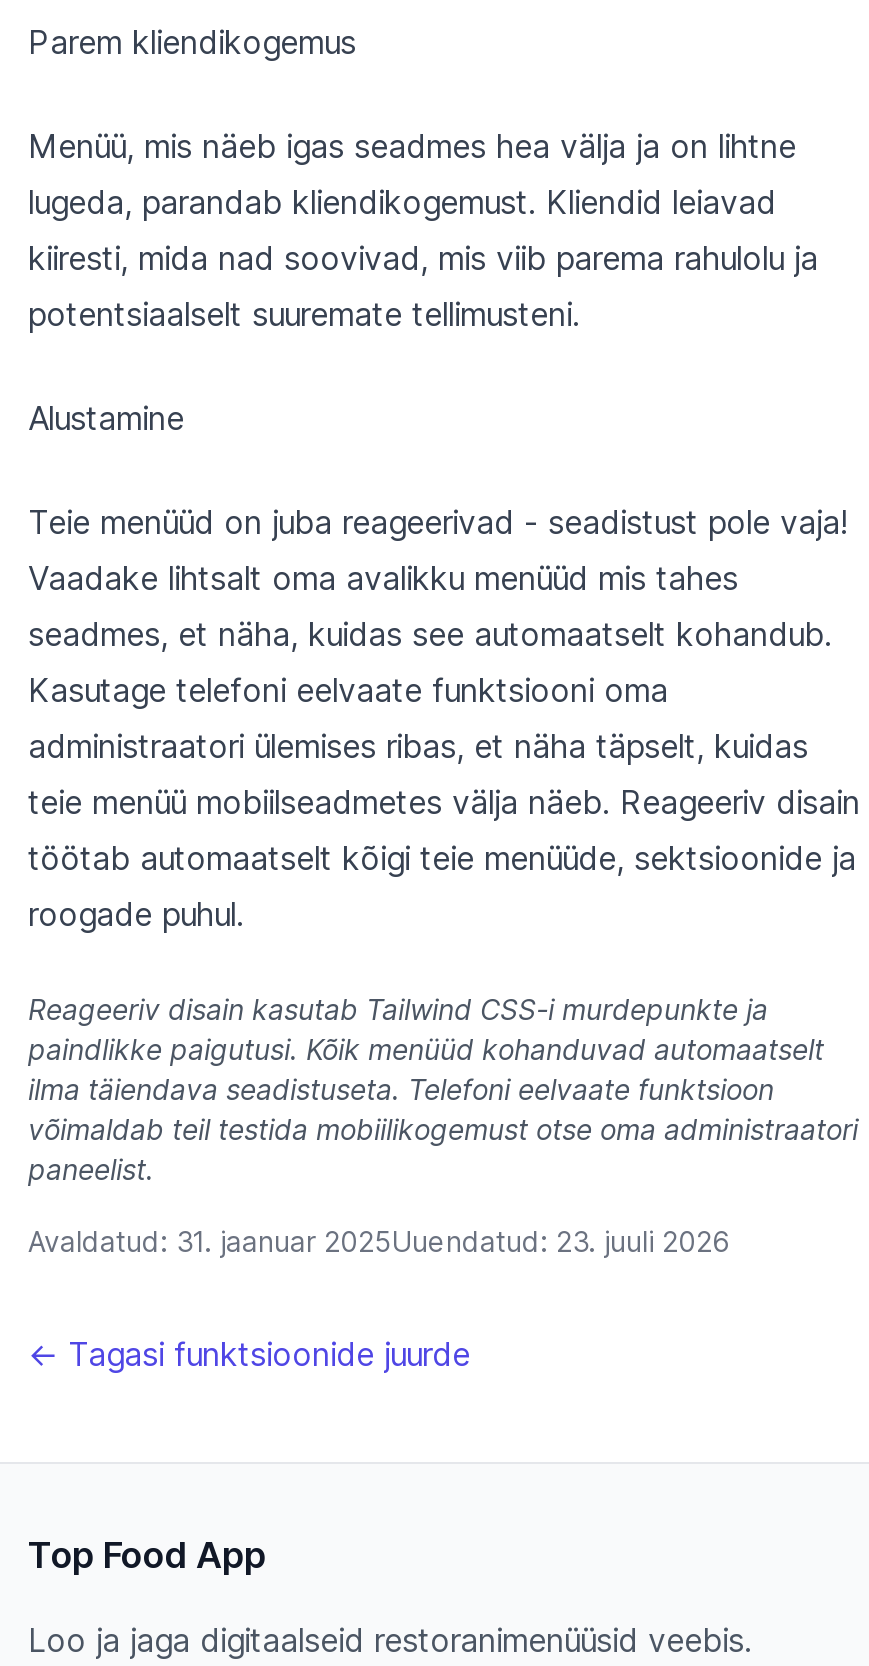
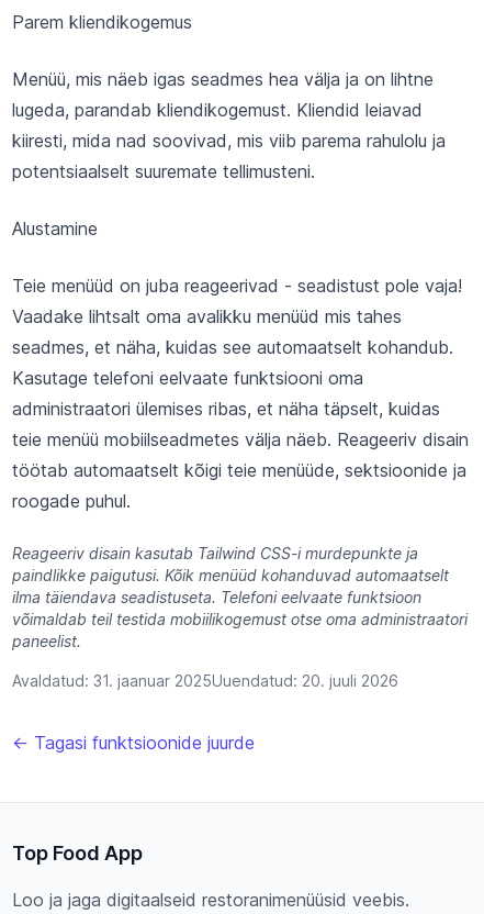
[28,1224,730,1258] Avaldatud: 31. jaanuar 2025Uuendatud: 23. juuli 2026 -> [12,671,398,690] Avaldatud: 31. jaanuar 2025Uuendatud: 20. juuli 2026

